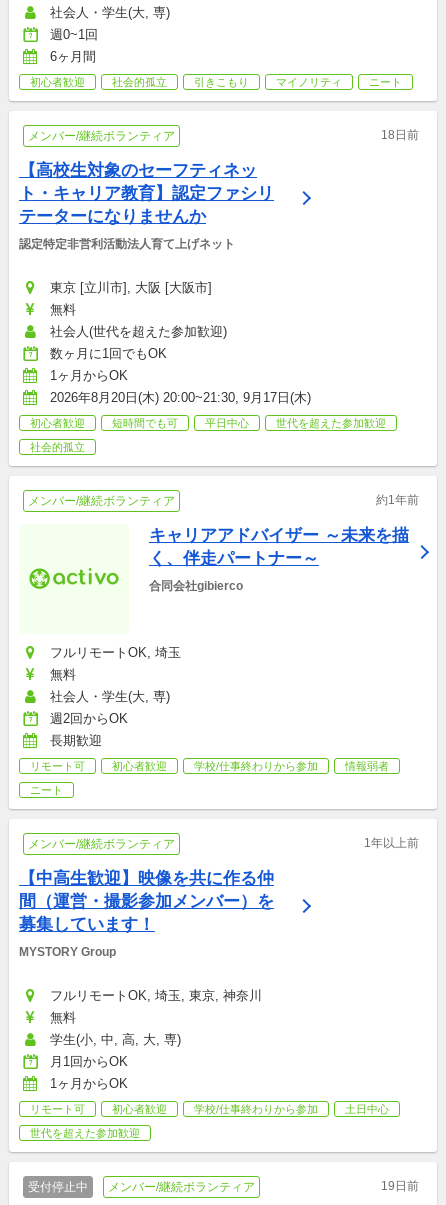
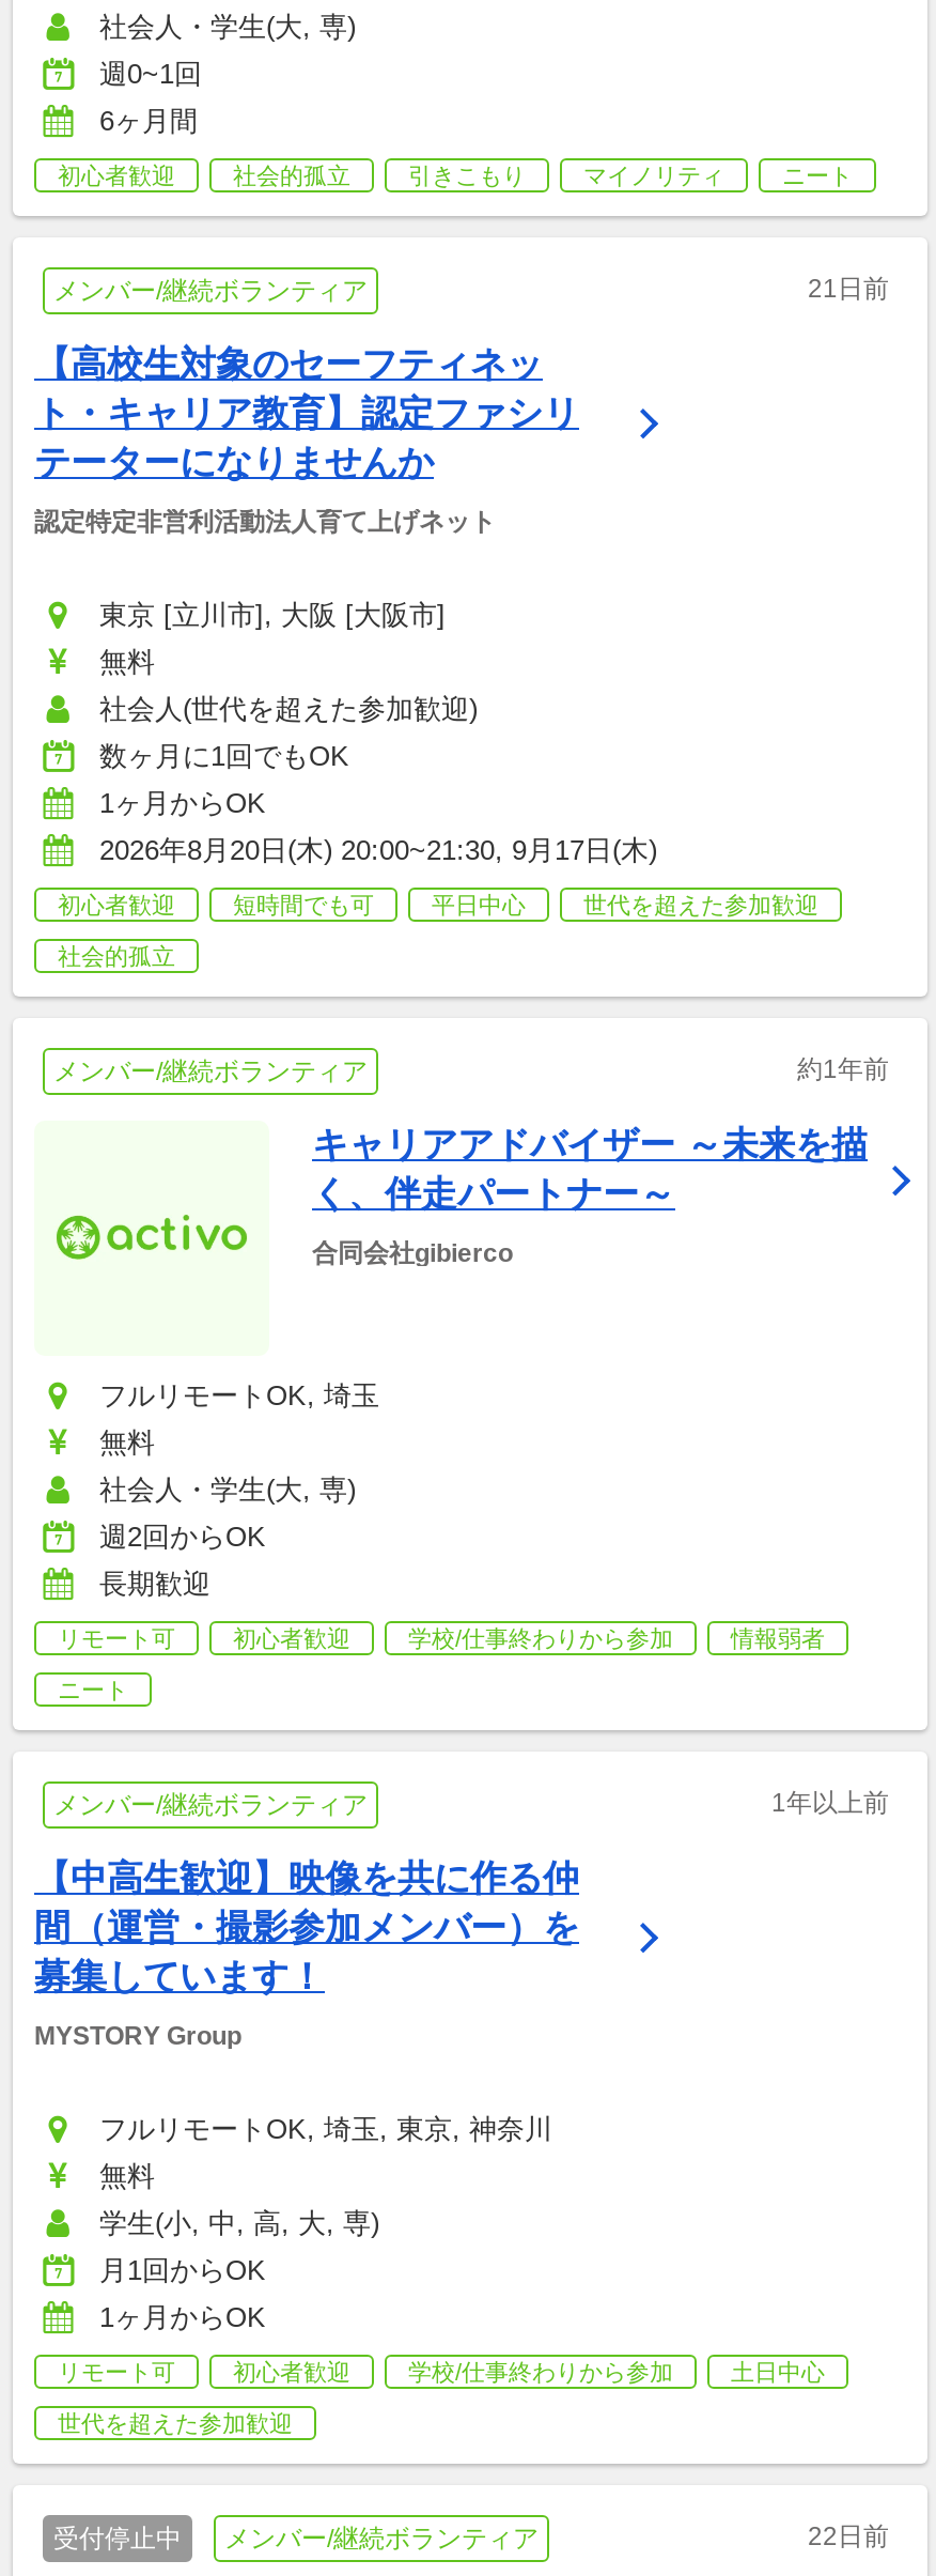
[381,127,419,141] 18日前 -> [808,273,889,303] 21日前
[381,1178,419,1192] 19日前 -> [808,2520,889,2550] 22日前

